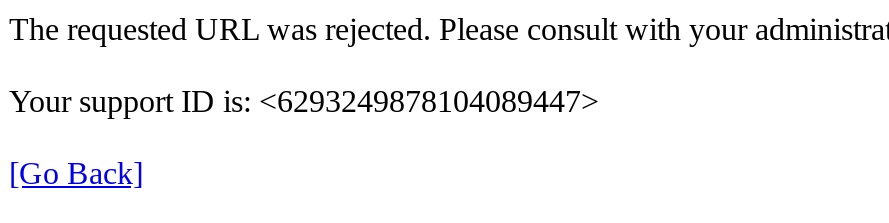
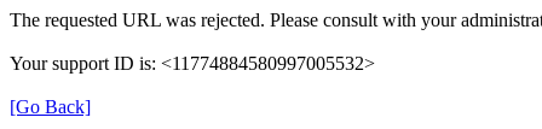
[9,84,599,118] Your support ID is: <6293249878104089447> -> [10,53,375,74] Your support ID is: <11774884580997005532>

